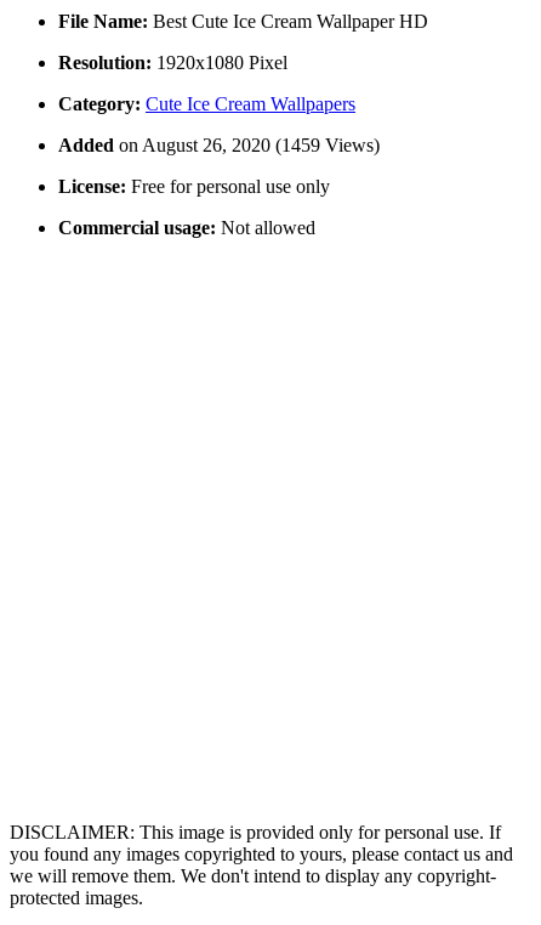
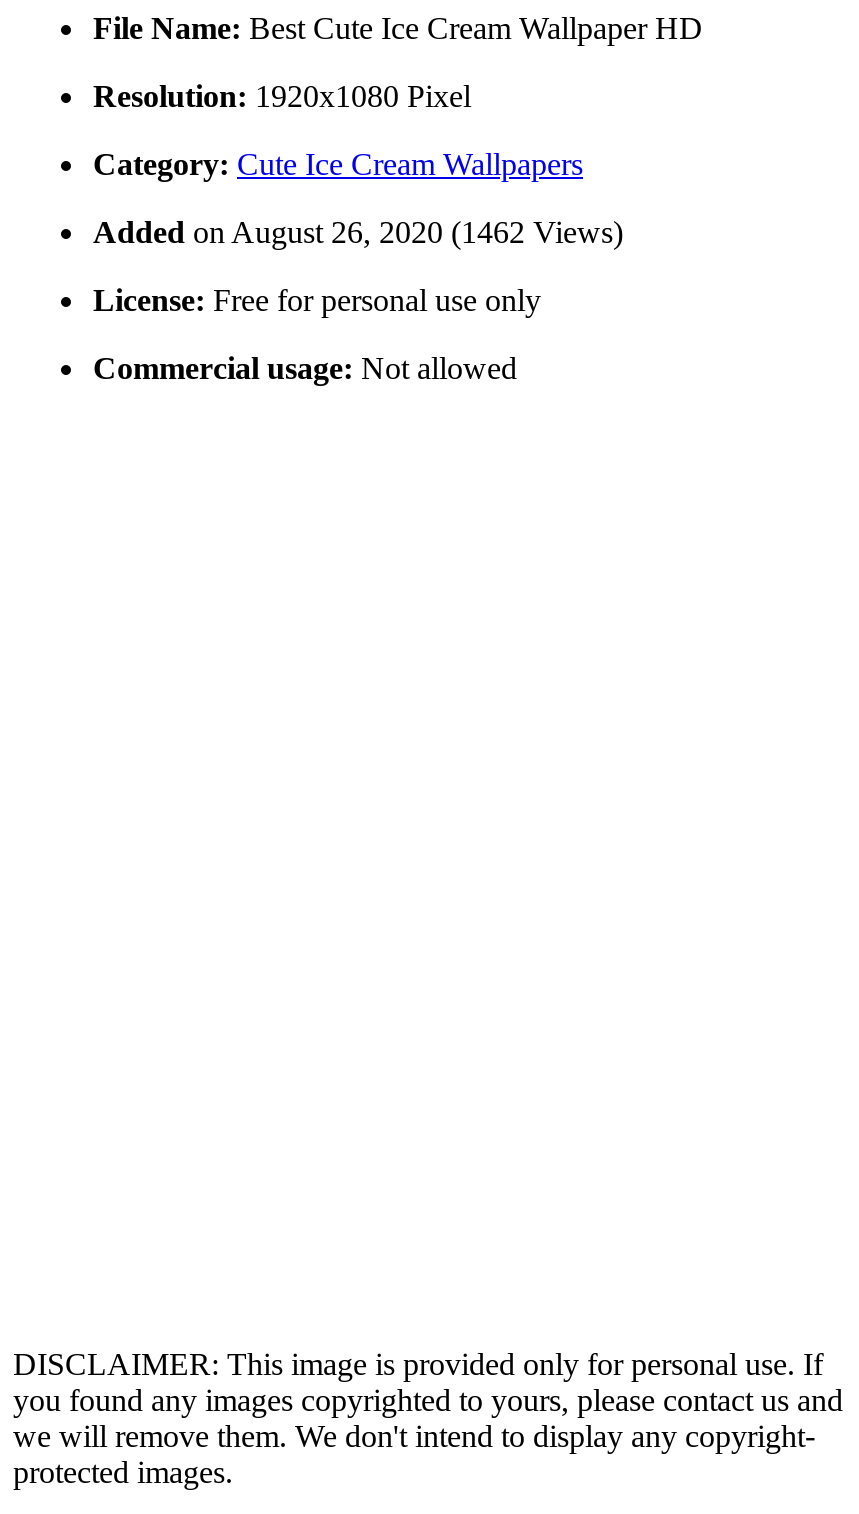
[58,135,380,156] Added on August 26, 2020 (1459 Views) -> [93,216,623,250] Added on August 26, 2020 (1462 Views)

